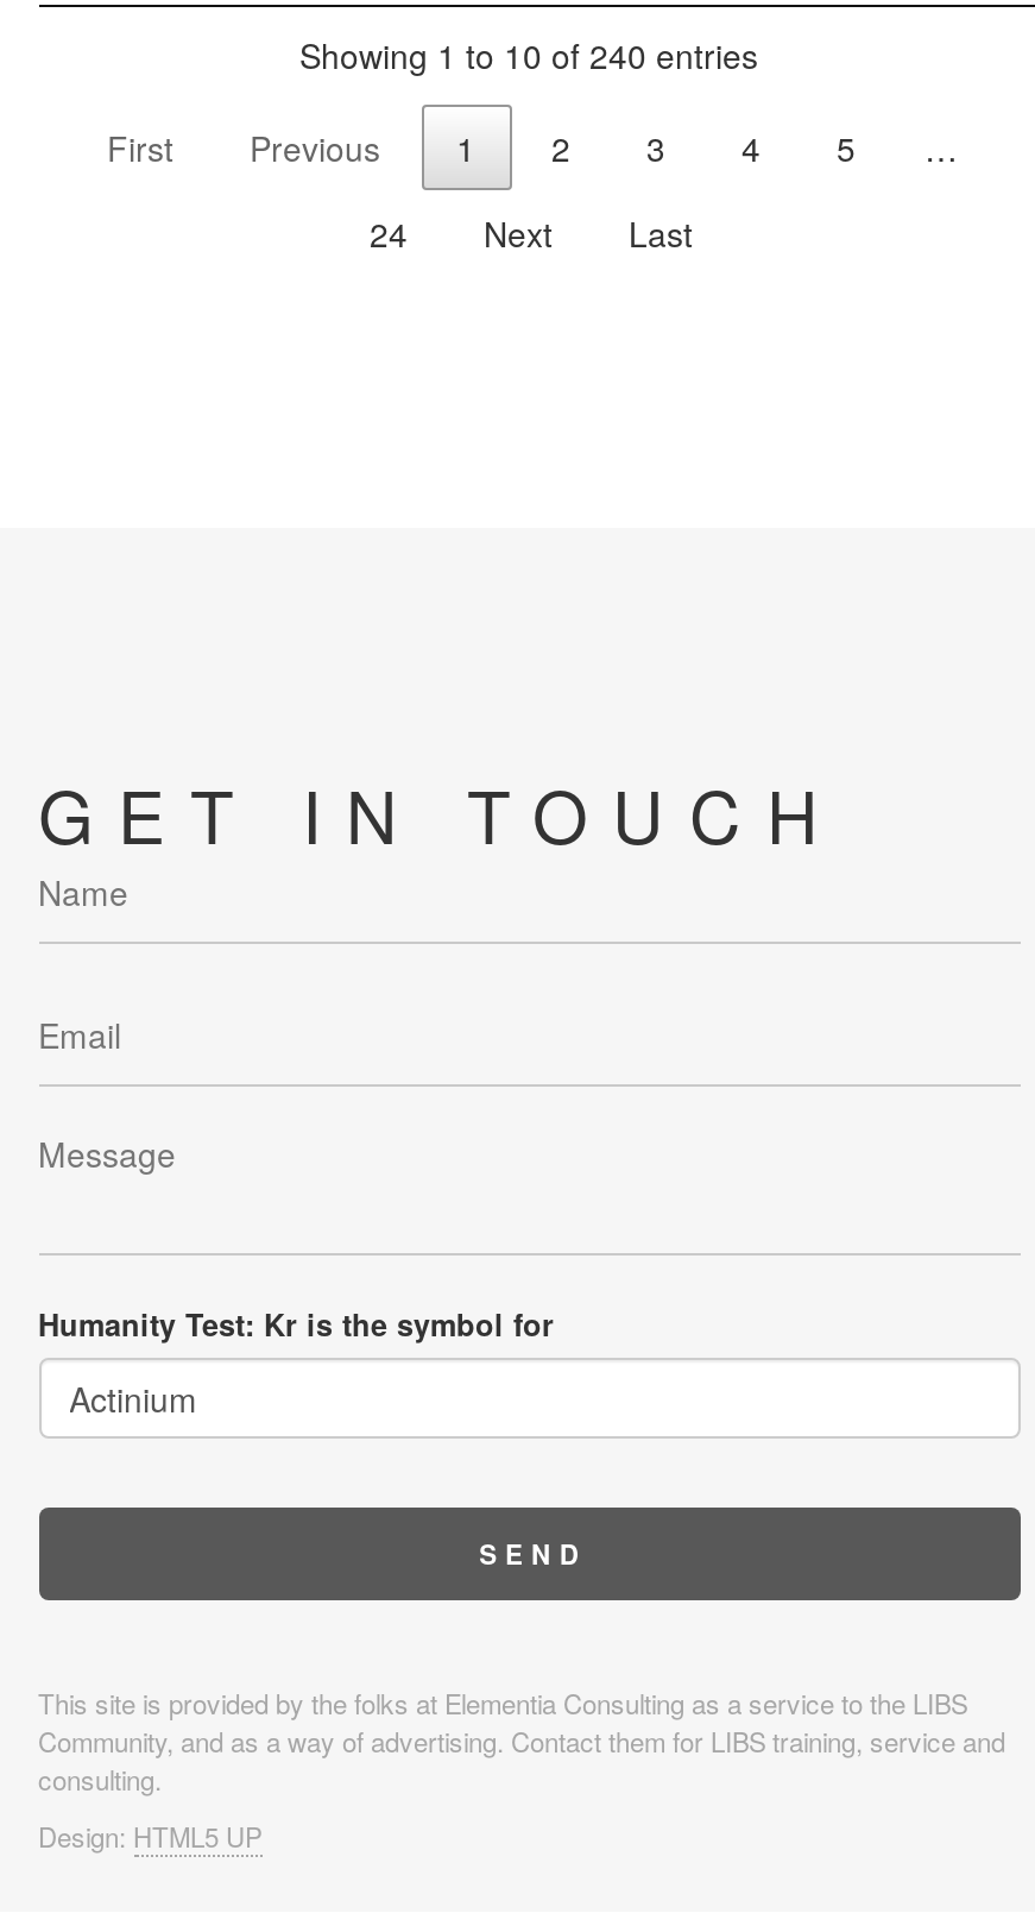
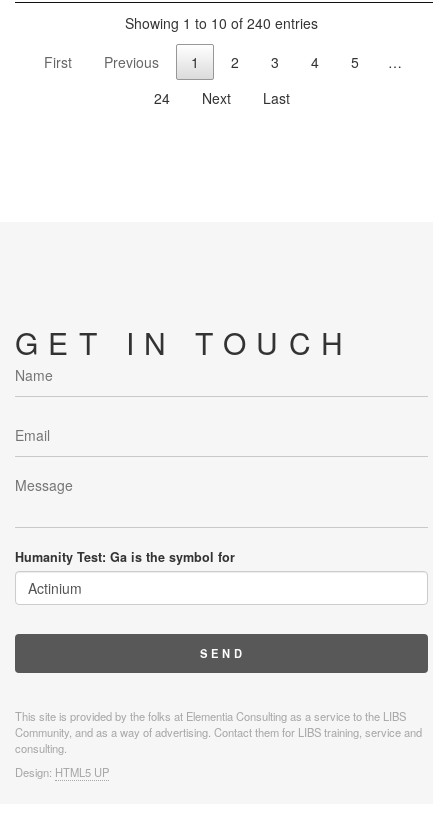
[38,1303,554,1345] Humanity Test: Kr is the symbol for -> [14,548,234,566] Humanity Test: Ga is the symbol for

